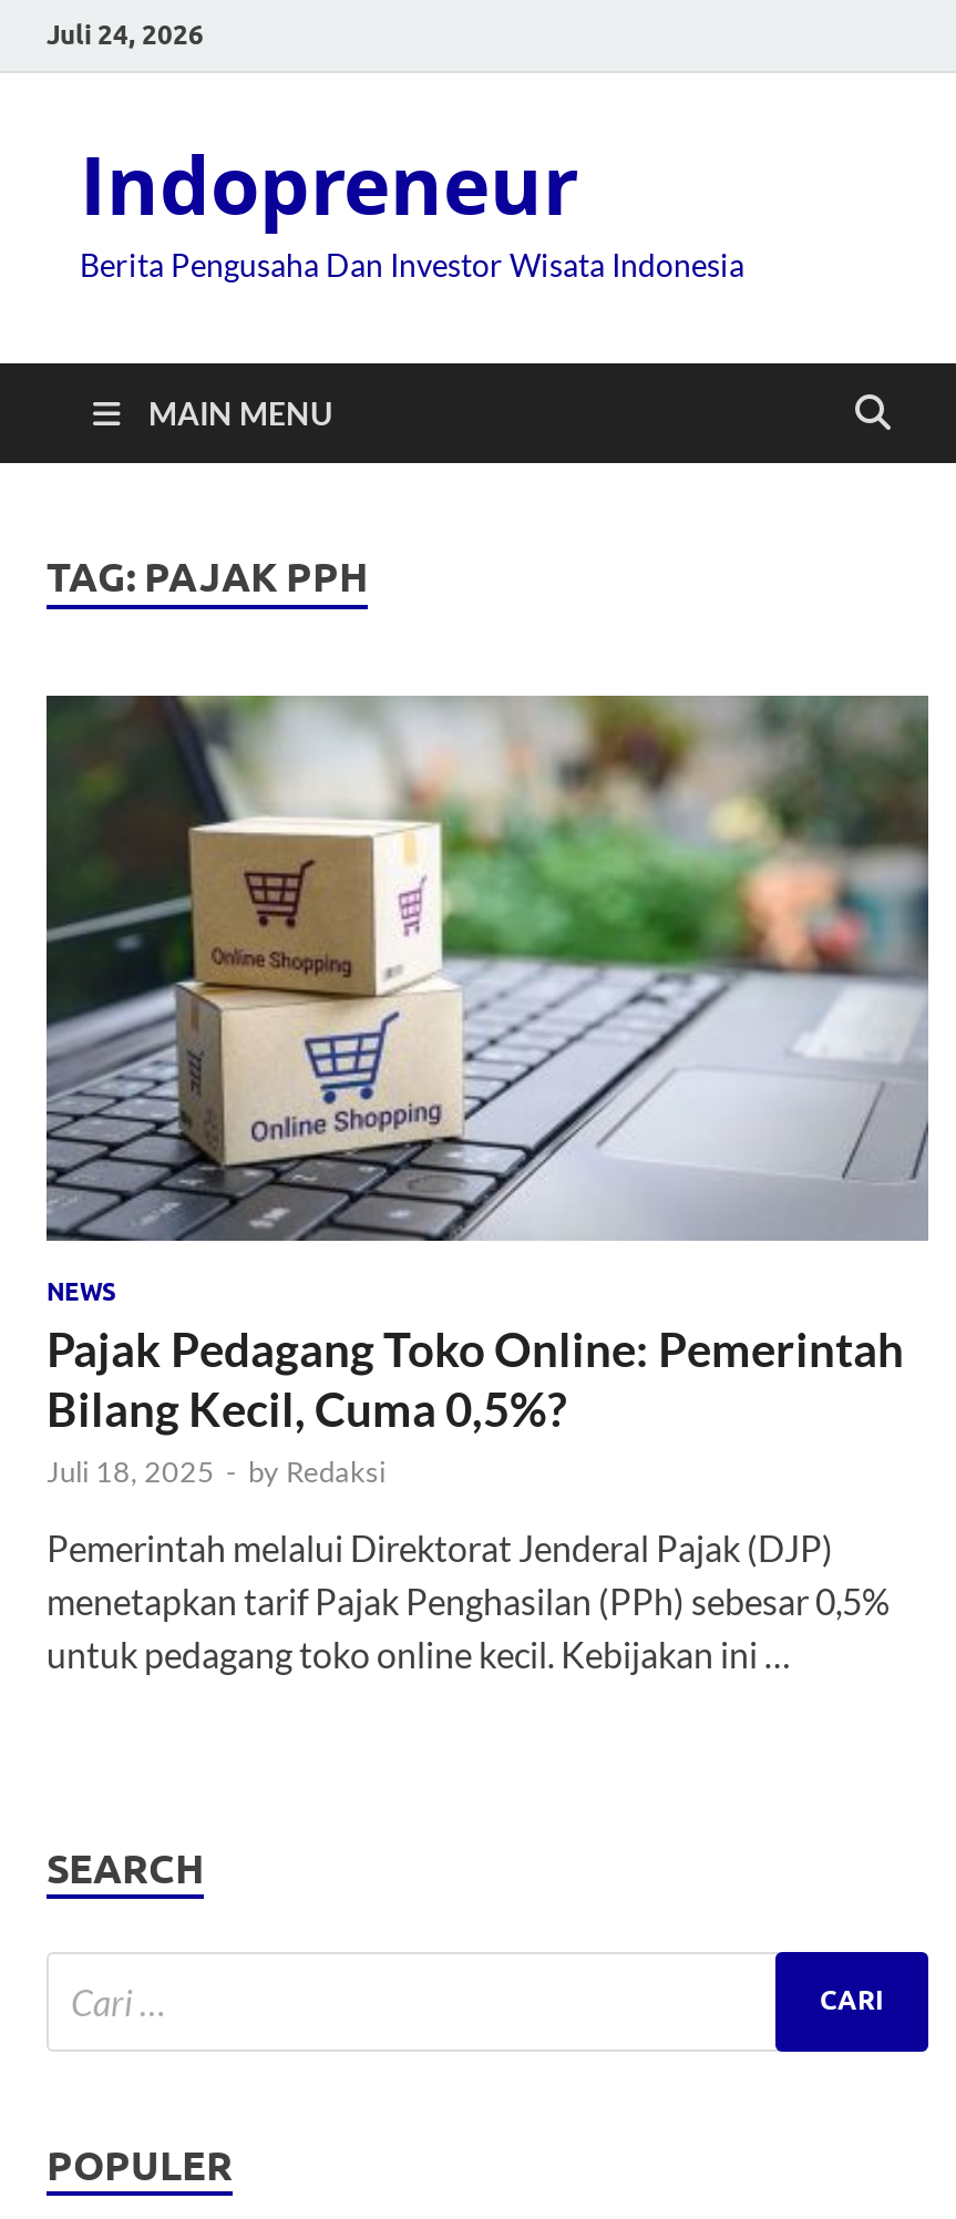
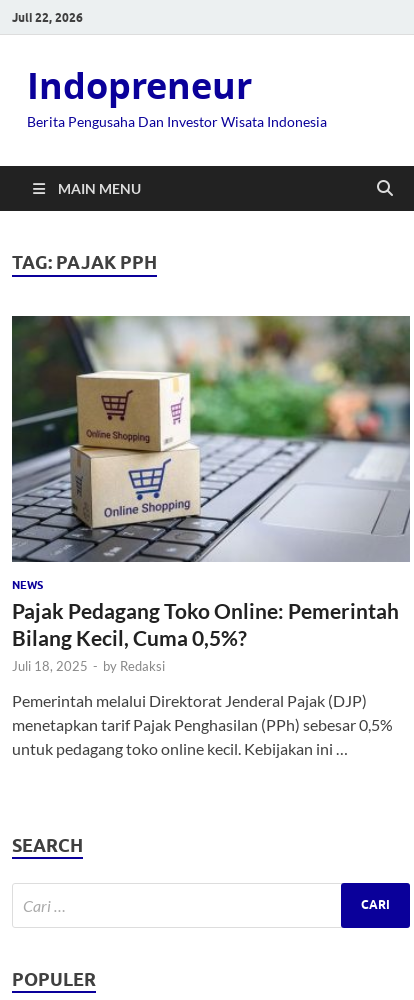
[47,17,204,50] Juli 24, 2026 -> [12,9,83,24] Juli 22, 2026

